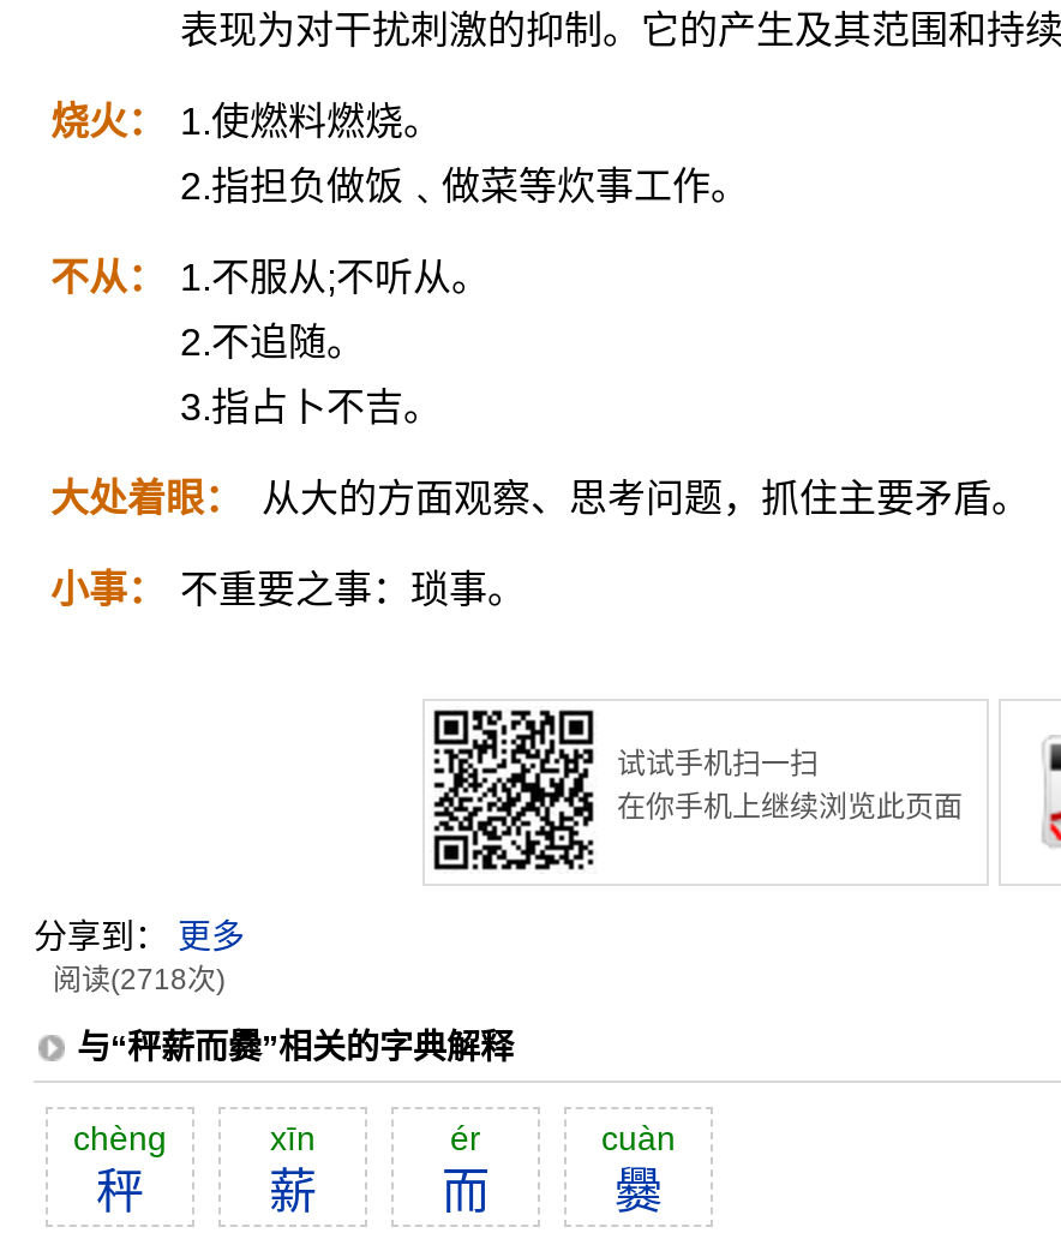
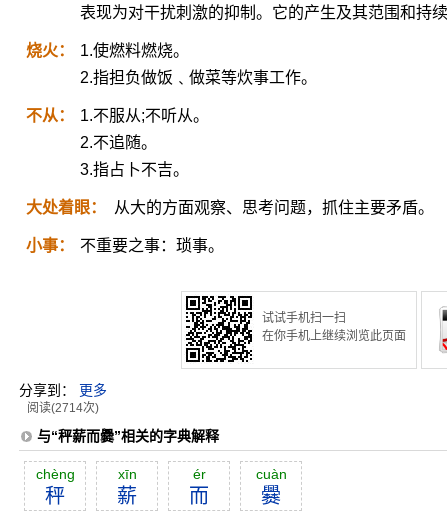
[53,963,226,996] 阅读(2718次) -> [27,401,99,415] 阅读(2714次)

